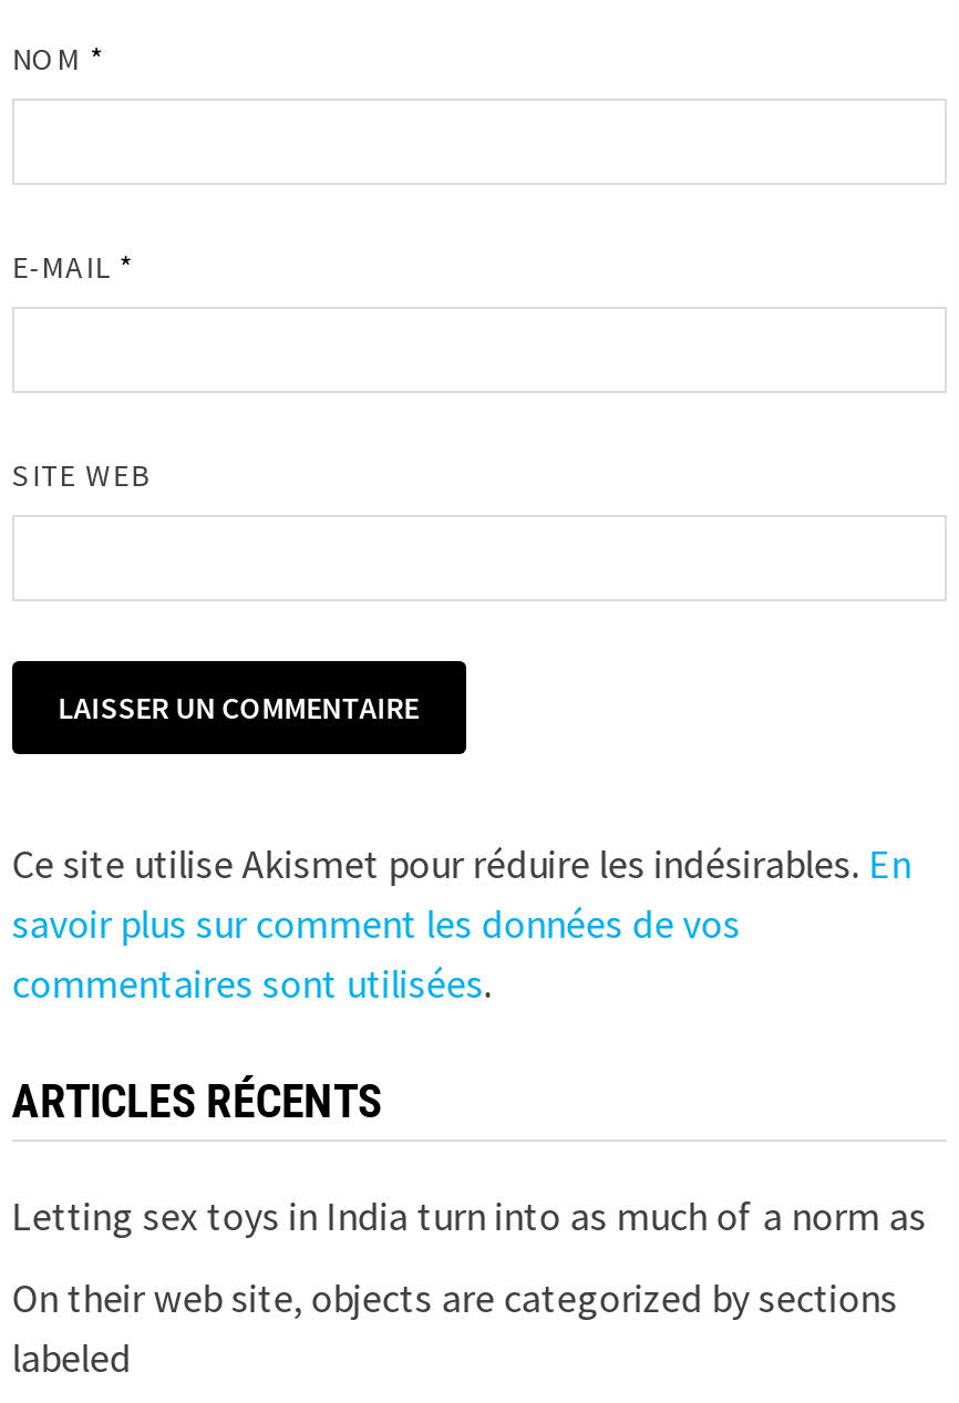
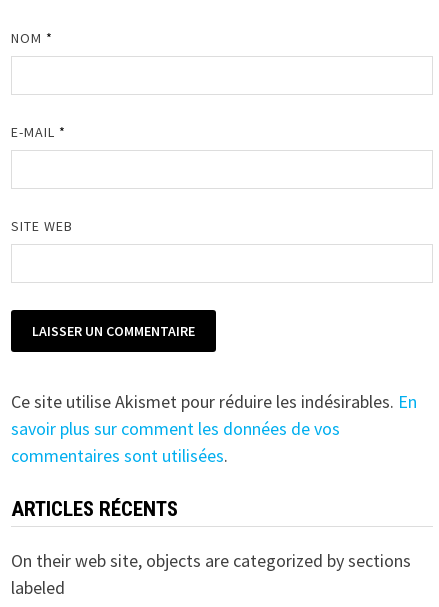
[12,1191,926,1242] Letting sex toys in India turn into as much of a norm as -> none

